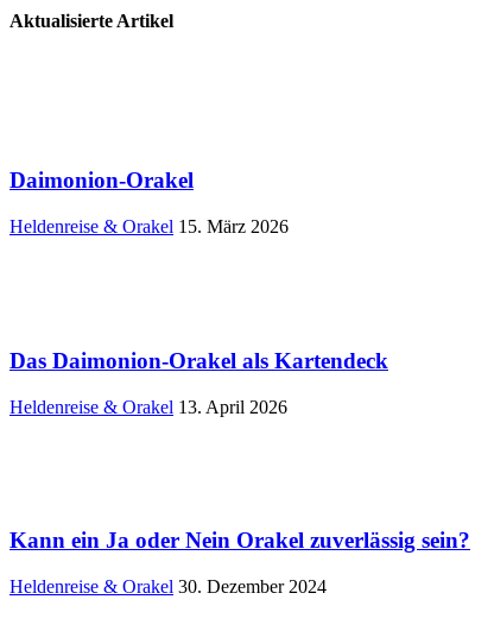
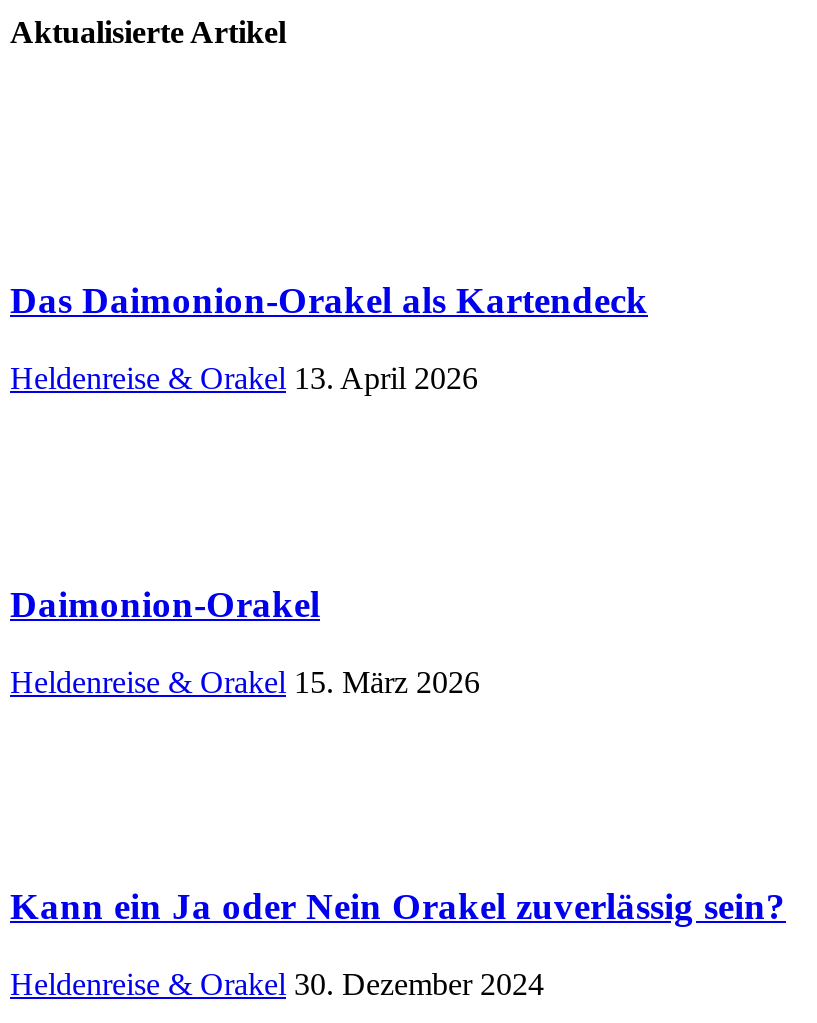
moved [9,168,289,237] -> [10,583,480,698]: Daimonion-Orakel | Heldenreise & Orakel 15. März 2026
moved [9,348,388,417] -> [10,280,648,395]: Das Daimonion‑Orakel als Kartendeck | Heldenreise & Orakel 13. April 2026

